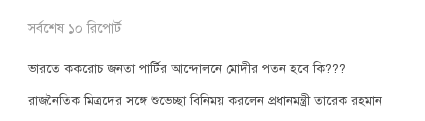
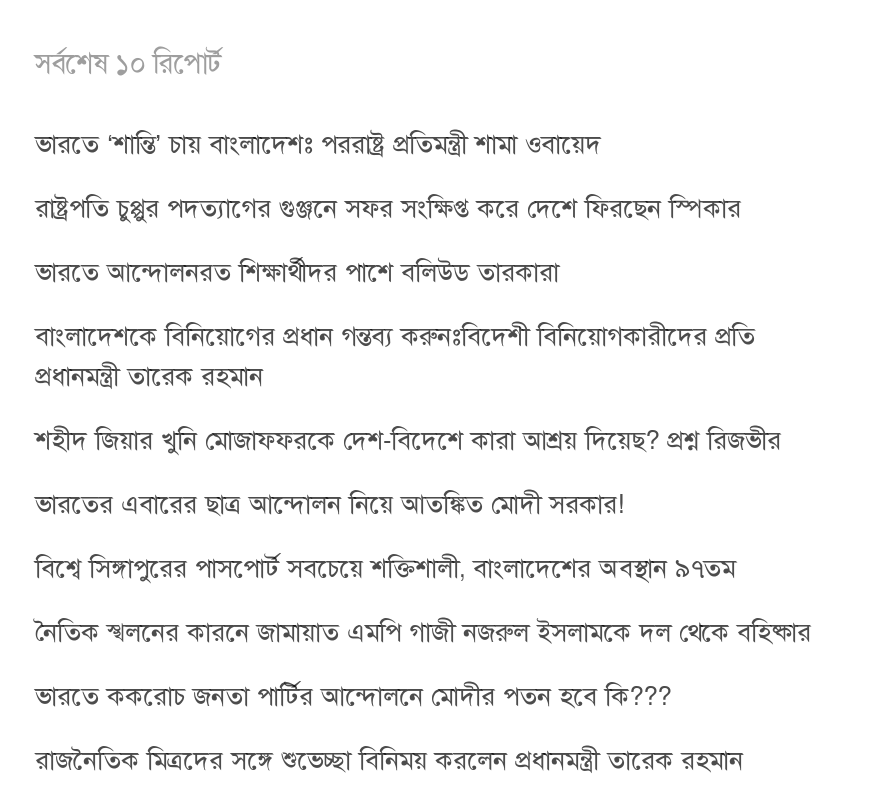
none -> [35,129,811,649] ভারতে ‘শান্তি’ চায় বাংলাদেশঃ পররাষ্ট্র প্রতিমন্ত্রী শামা ওবায়েদ | রাষ্ট্রপতি চুপ্পুর পদত্যাগের গুঞ্জনে সফর সংক্ষিপ্ত করে দেশে ফিরছেন স্পিকার | ভারতে আন্দোলনরত শিক্ষার্থীদর পাশে বলিউড তারকারা | বাংলাদেশকে বিনিয়োগের প্রধান গন্তব্য করুনঃবিদেশী বিনিয়োগকারীদের প্রতি | প্রধানমন্ত্রী তারেক রহমান | শহীদ জিয়ার খুনি মোজাফফরকে দেশ-বিদেশে কারা আশ্রয় দিয়েছ? প্রশ্ন রিজভীর | ভারতের এবারের ছাত্র আন্দোলন নিয়ে আতঙ্কিত মোদী সরকার! | বিশ্বে সিঙ্গাপুরের পাসপোর্ট সবচেয়ে শক্তিশালী, বাংলাদেশের অবস্থান ৯৭তম | নৈতিক স্খলনের কারনে জামায়াত এমপি গাজী নজরুল ইসলামকে দল থেকে বহিষ্কার

